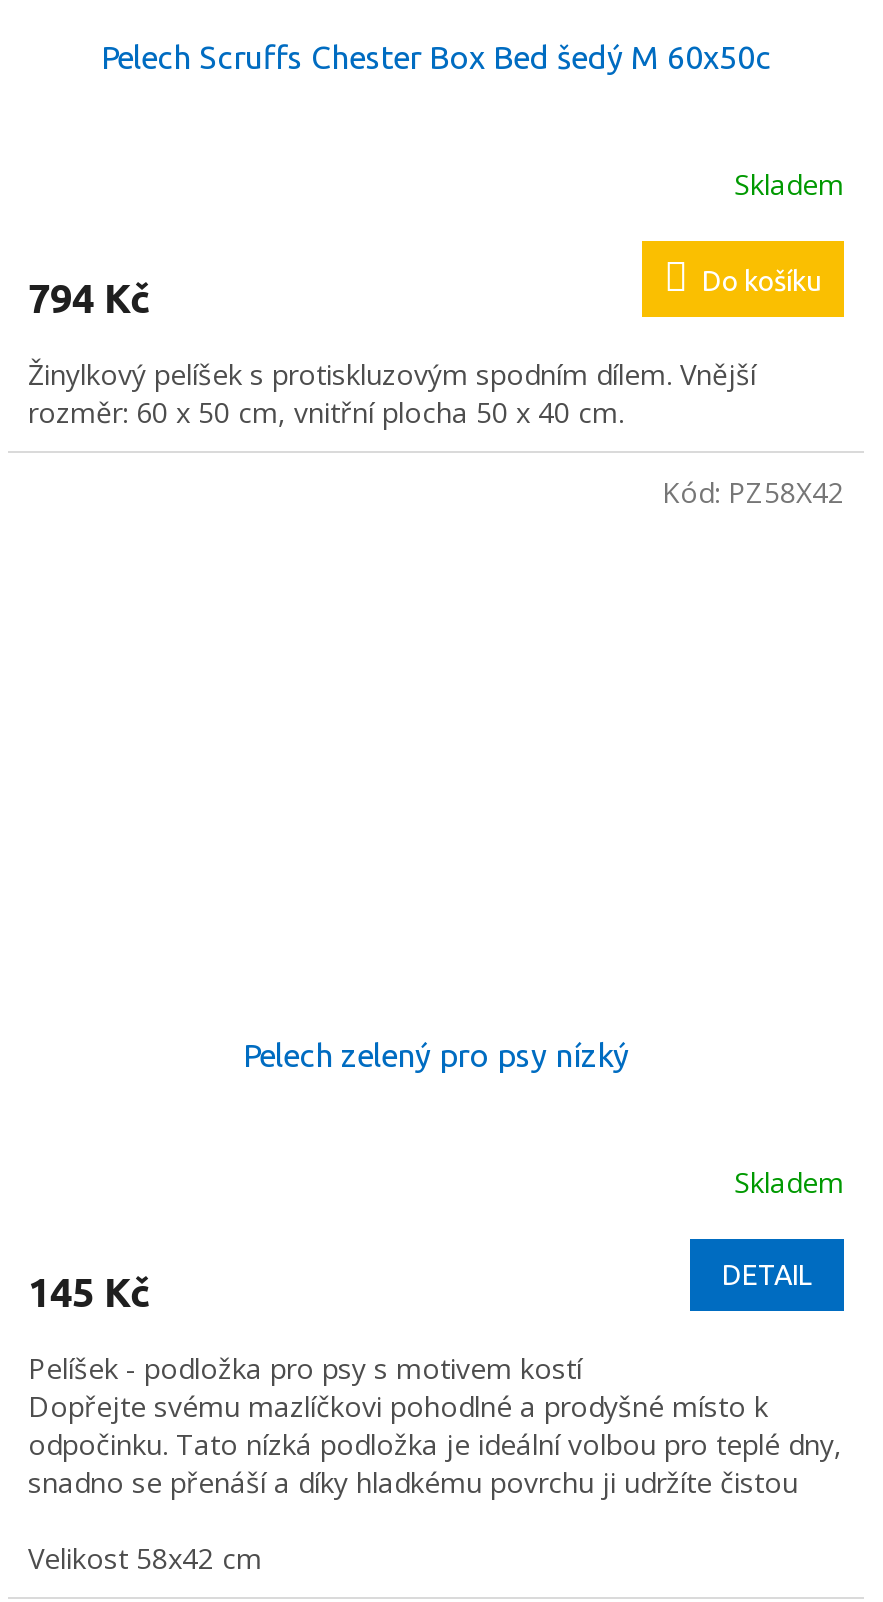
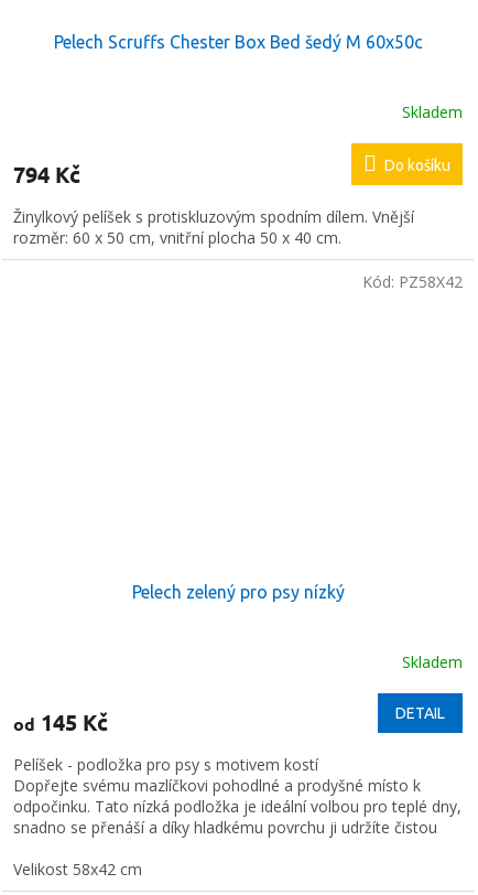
[28,1266,150,1318] 145 Kč -> [13,708,108,737] od 145 Kč

